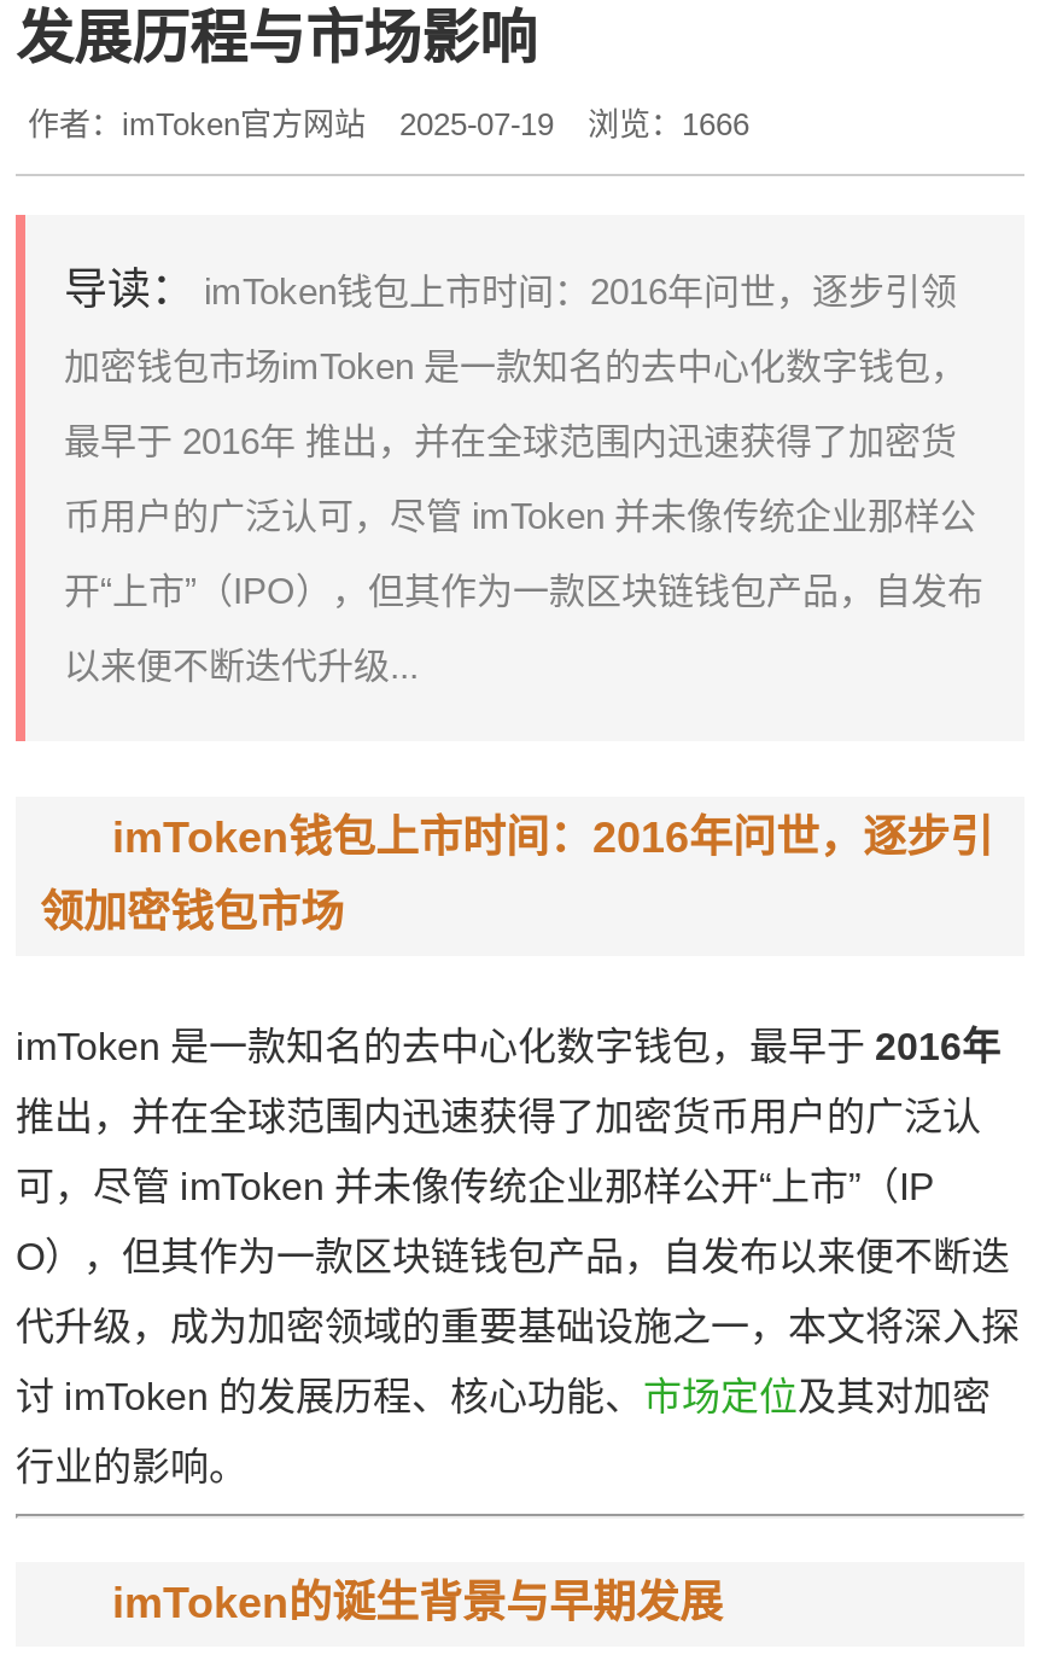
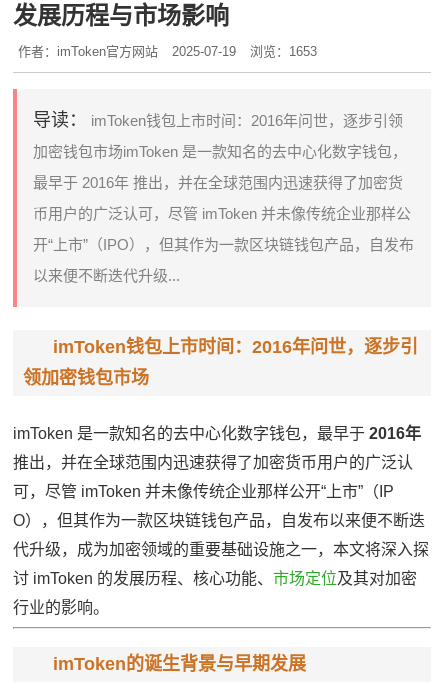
[28,106,749,142] 作者：imToken官方网站 2025-07-19 浏览：1666 -> [18,44,317,59] 作者：imToken官方网站 2025-07-19 浏览：1653

